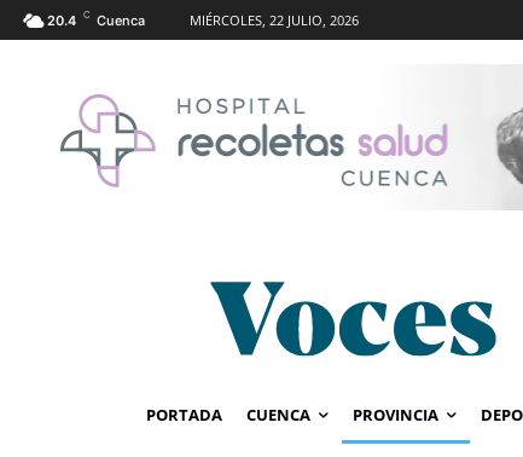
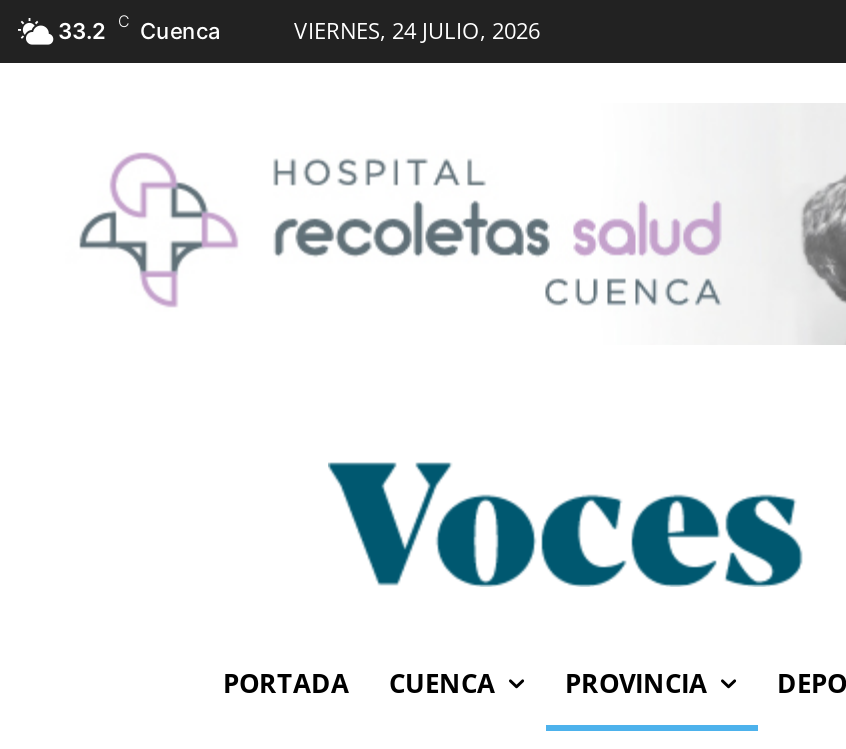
[47,8,145,29] 20.4 C Cuenca -> [58,11,220,45] 33.2 C Cuenca
[190,10,359,28] MIÉRCOLES, 22 JULIO, 2026 -> [294,14,540,44] VIERNES, 24 JULIO, 2026

